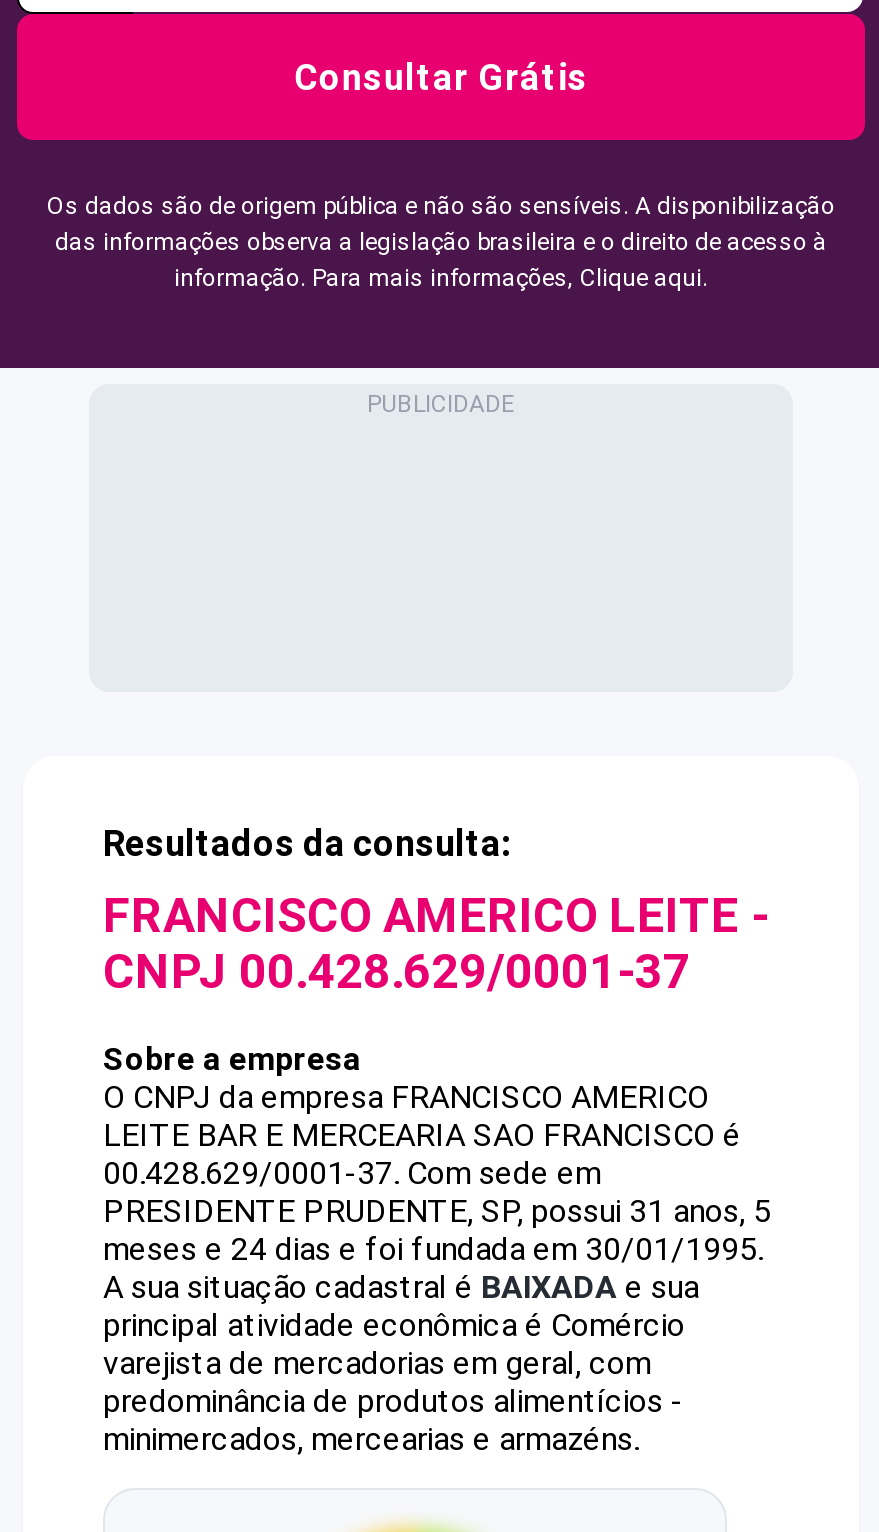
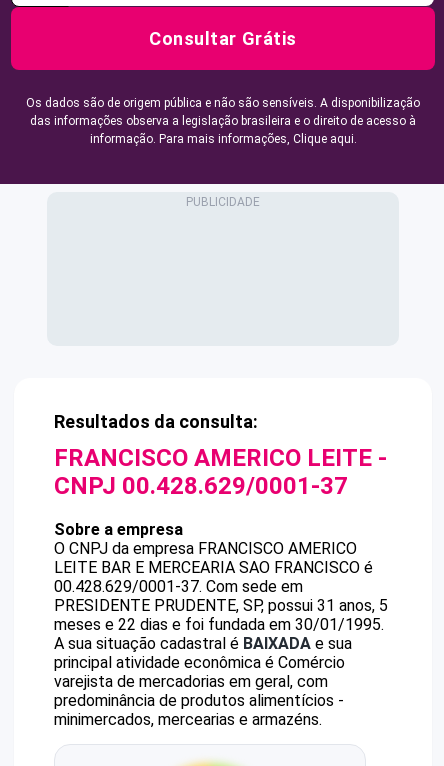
[103,1230,763,1268] meses e 24 dias e foi fundada em 30/01/1995. -> [54,615,384,634] meses e 22 dias e foi fundada em 30/01/1995.

